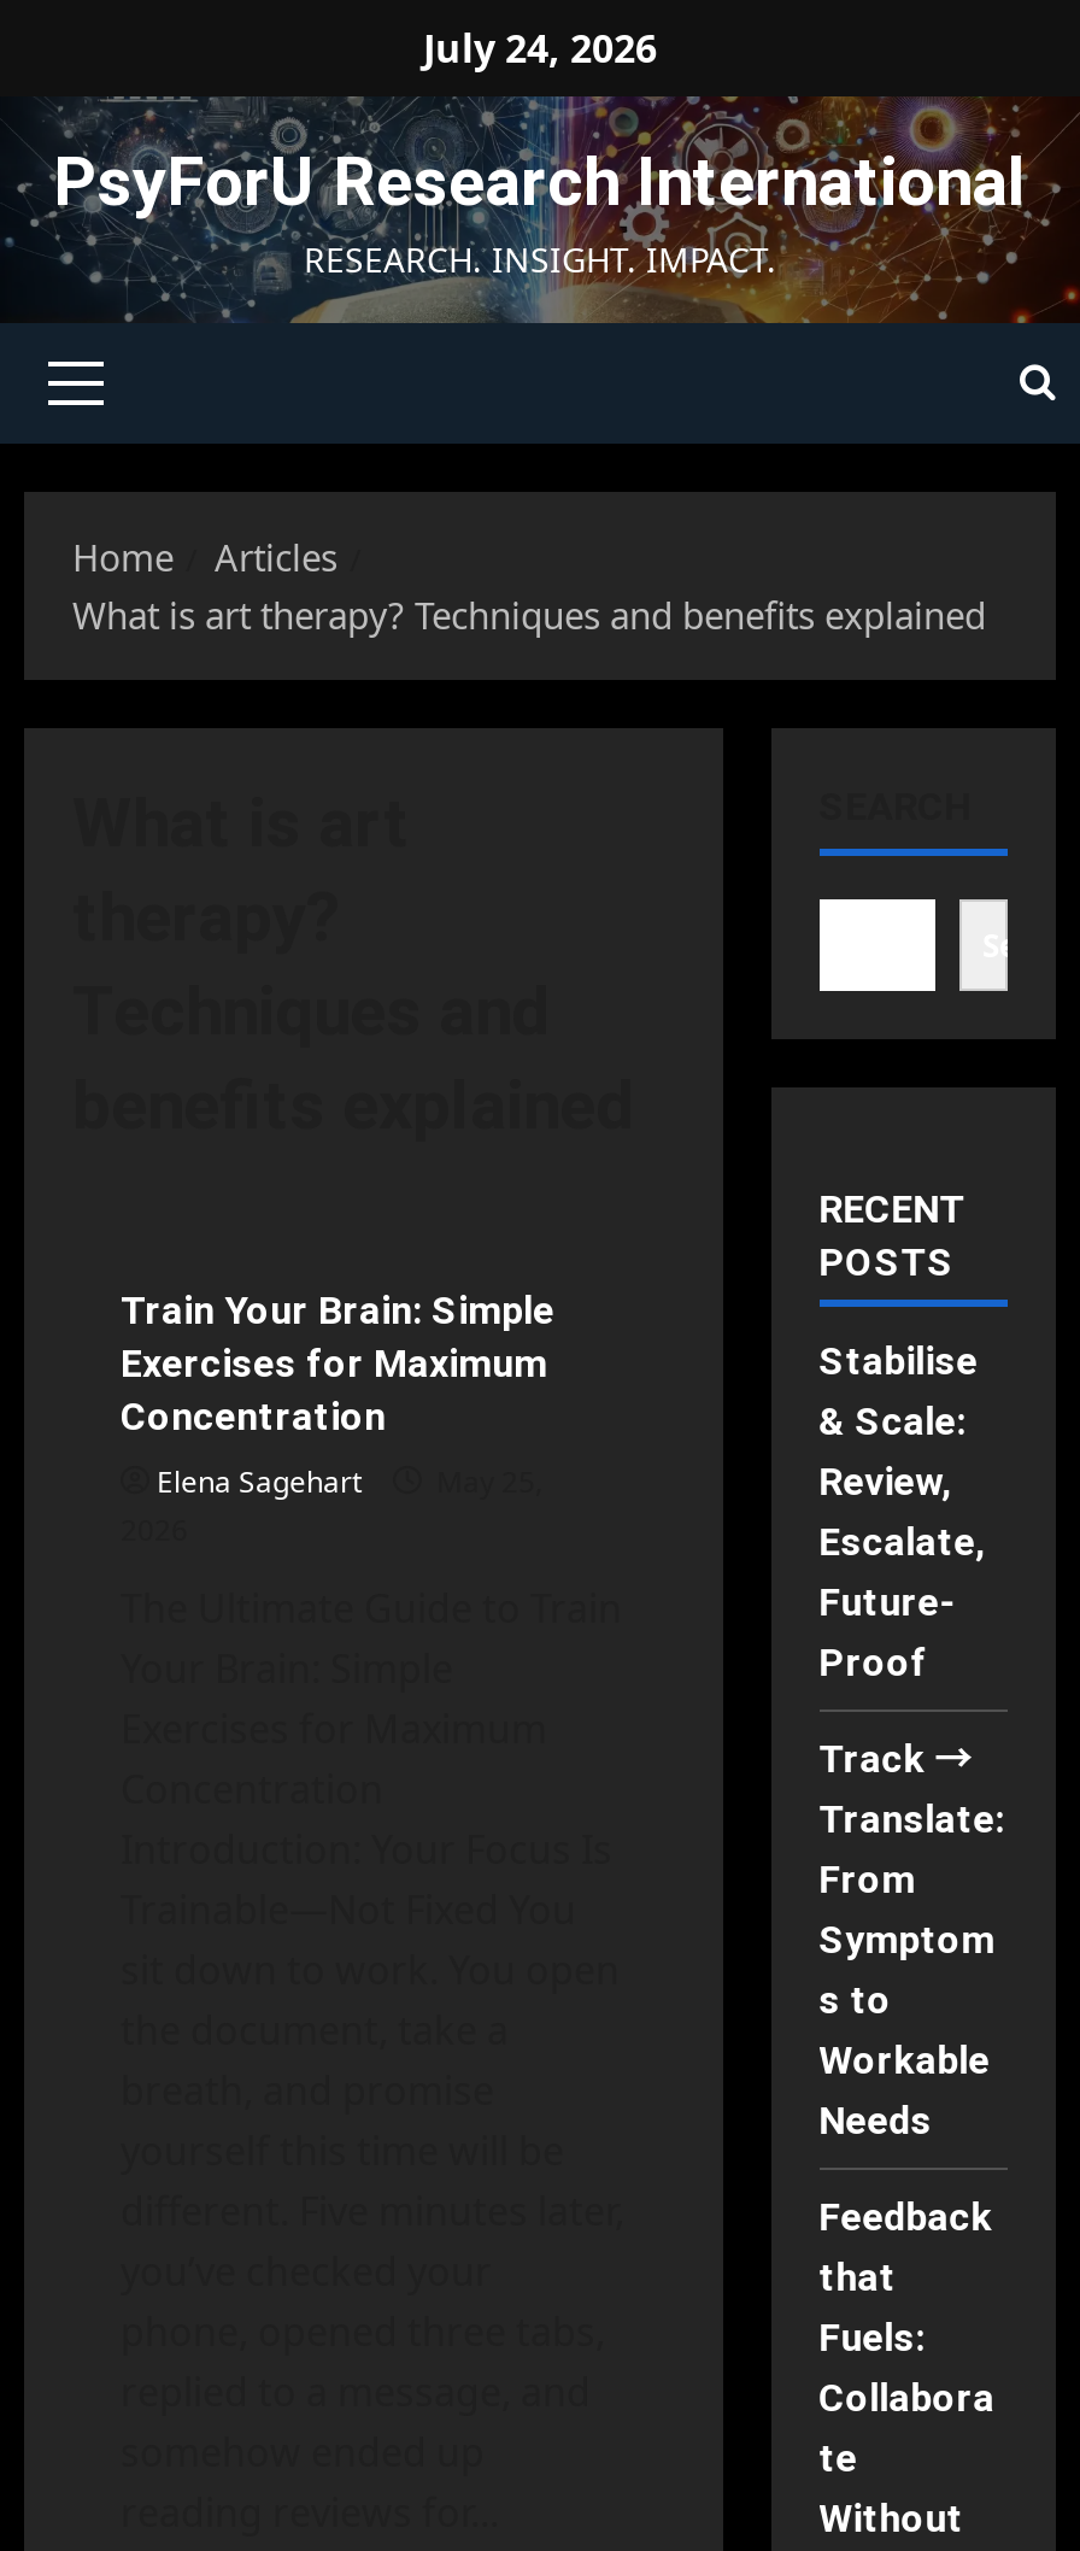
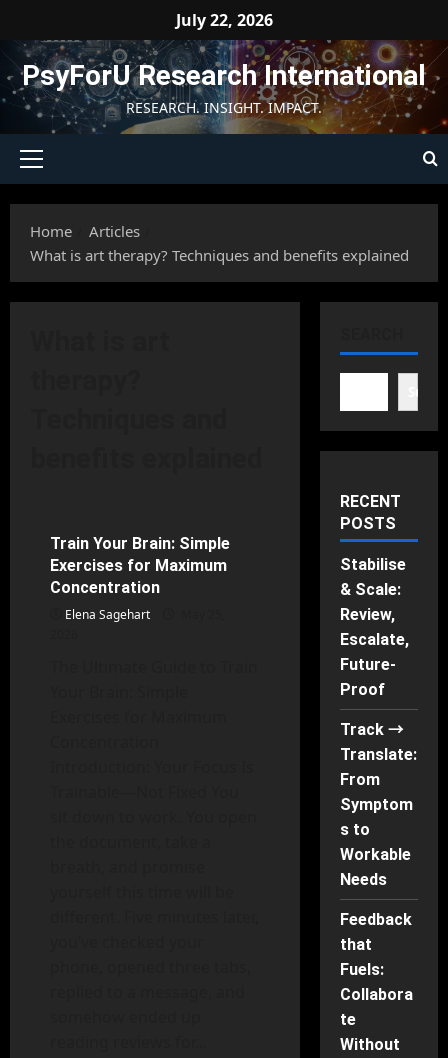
[423,22,657,75] July 24, 2026 -> [175,9,272,31] July 22, 2026

